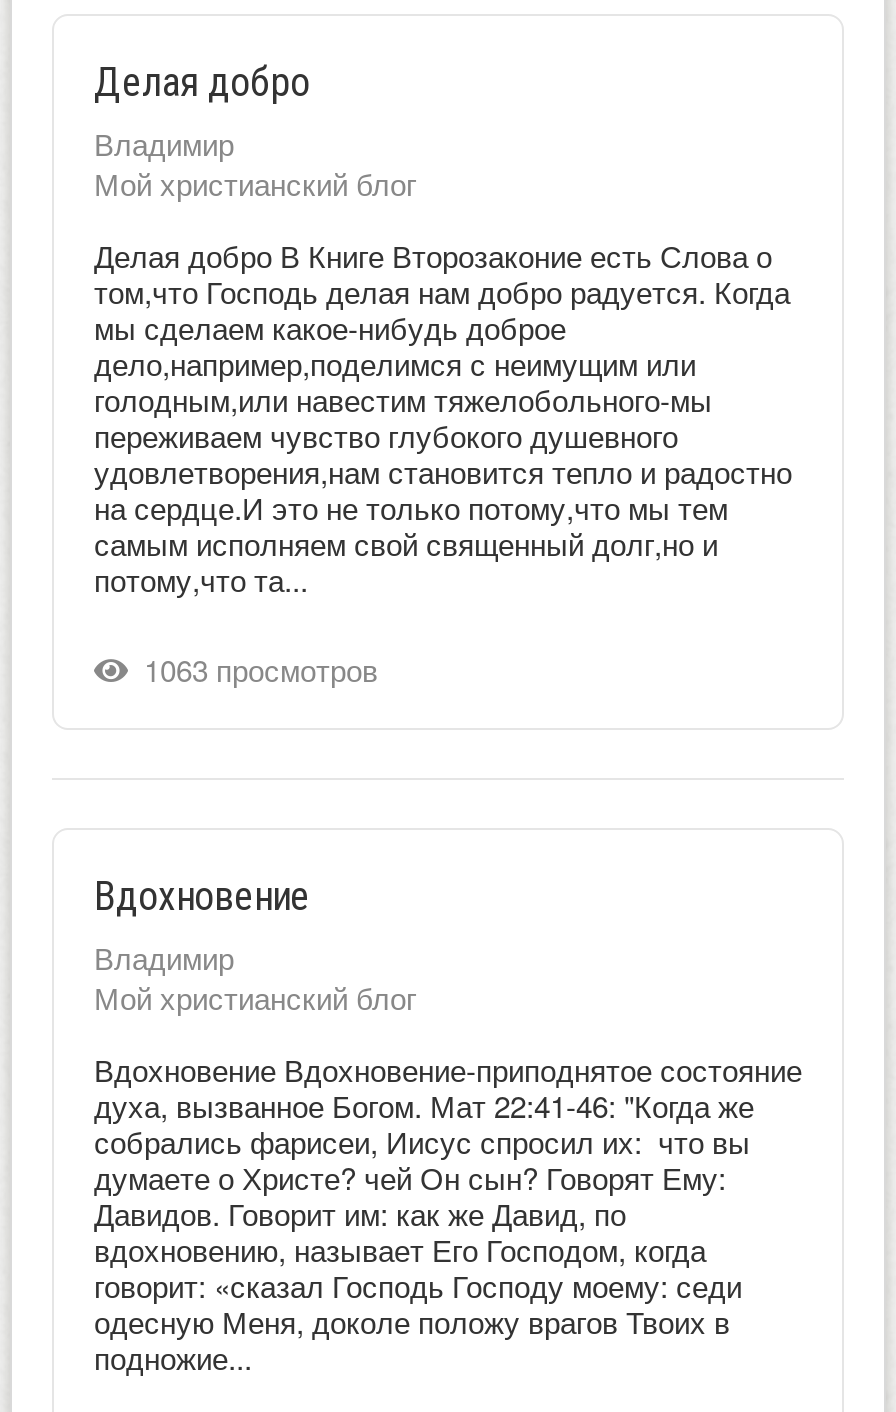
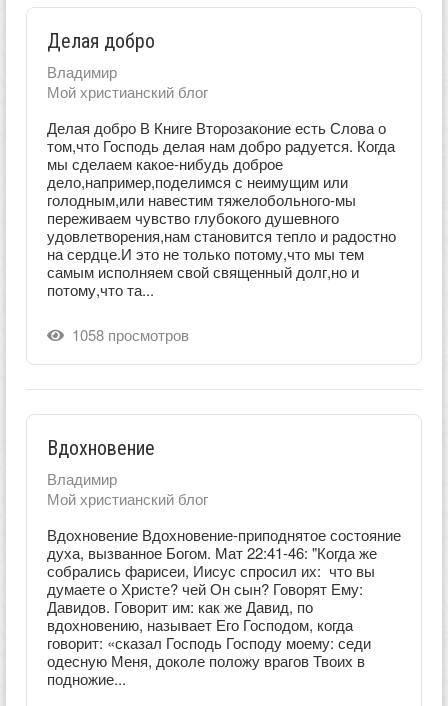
[128,648,378,690] 1063 просмотров -> [64,324,189,345] 1058 просмотров

